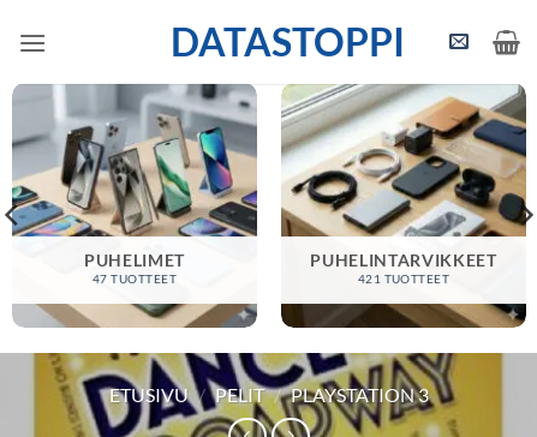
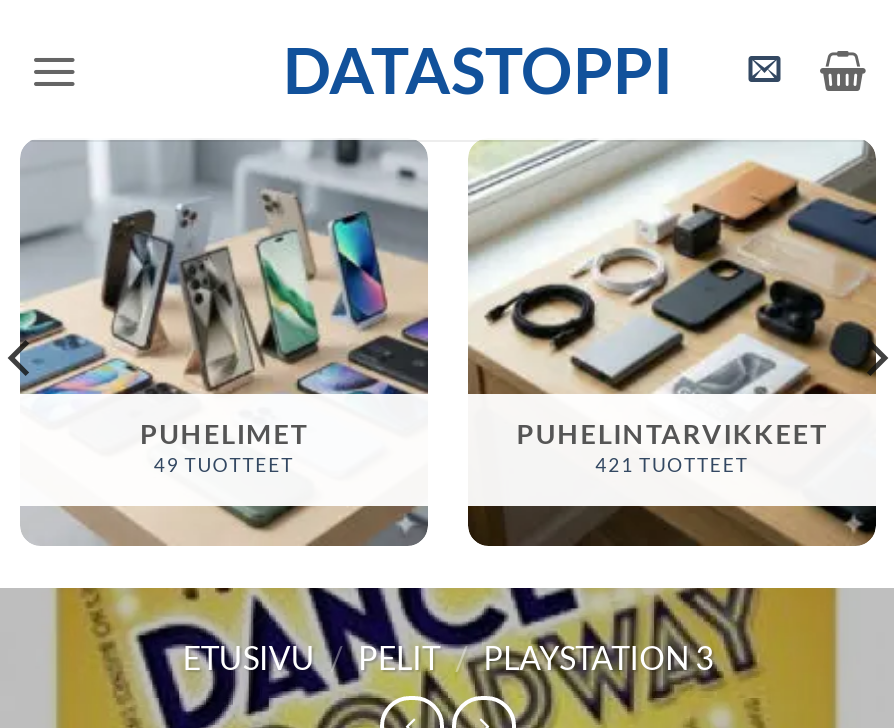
[92,273,177,286] 47 TUOTTEET -> [154,454,294,476] 49 TUOTTEET

